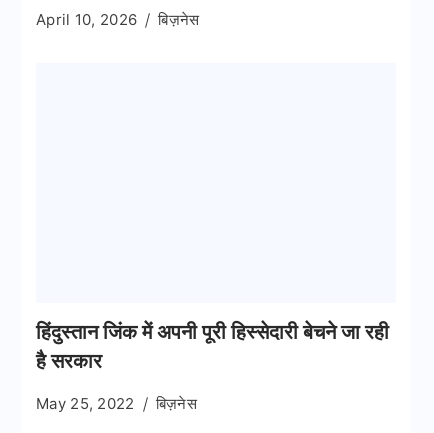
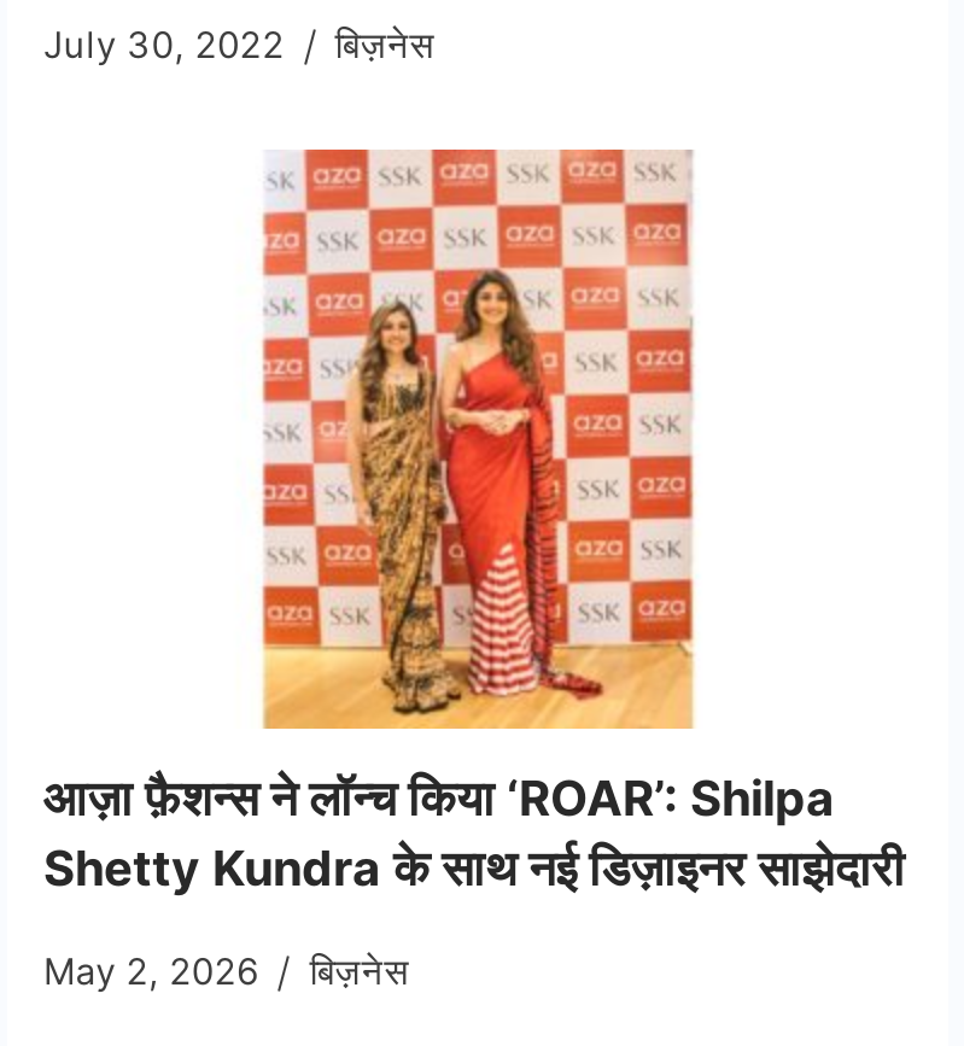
[36,10,199,29] April 10, 2026 बिज़नेस -> [43,22,435,68] July 30, 2022 बिज़नेस
none -> [261,147,697,731] [image]
[36,320,389,373] हिंदुस्तान जिंक में अपनी पूरी हिस्सेदारी बेचने जा रही | है सरकार -> [43,770,905,898] आज़ा फ़ैशन्स ने लॉन्च किया ‘ROAR’: Shilpa | Shetty Kundra के साथ नई डिज़ाइनर साझेदारी
[36,394,197,413] May 25, 2022 बिज़नेस -> [43,948,409,994] May 2, 2026 बिज़नेस

